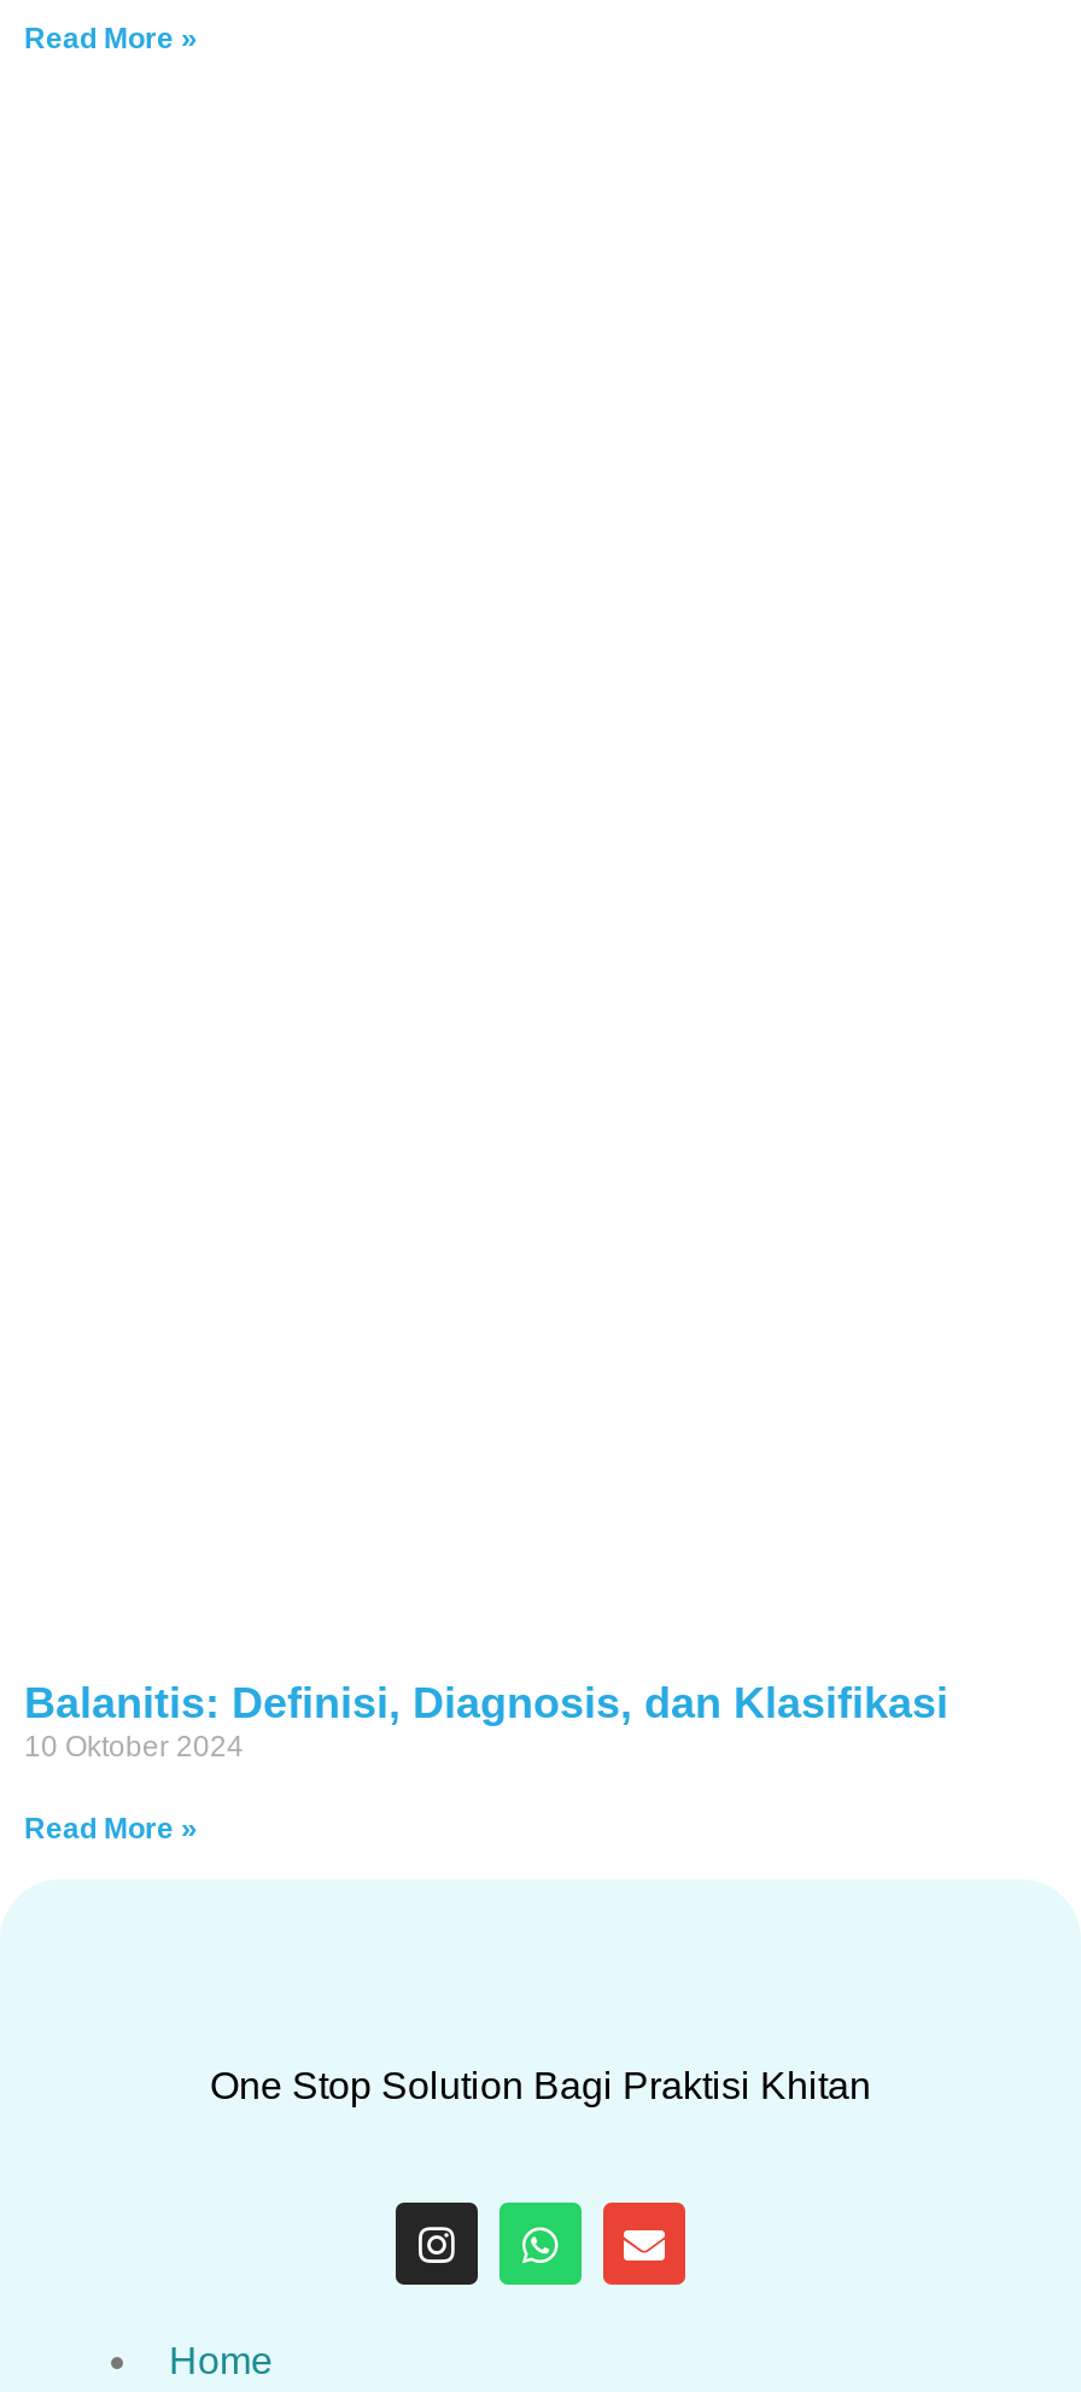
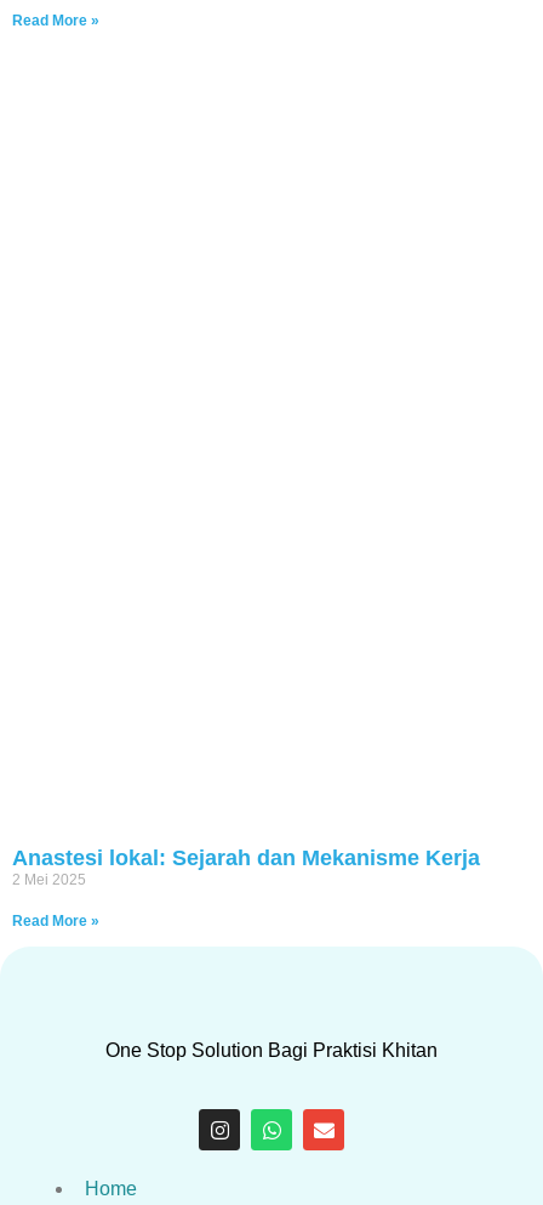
[24,1679,948,1764] Balanitis: Definisi, Diagnosis, dan Klasifikasi | 10 Oktober 2024 -> [12,846,480,888] Anastesi lokal: Sejarah dan Mekanisme Kerja | 2 Mei 2025

